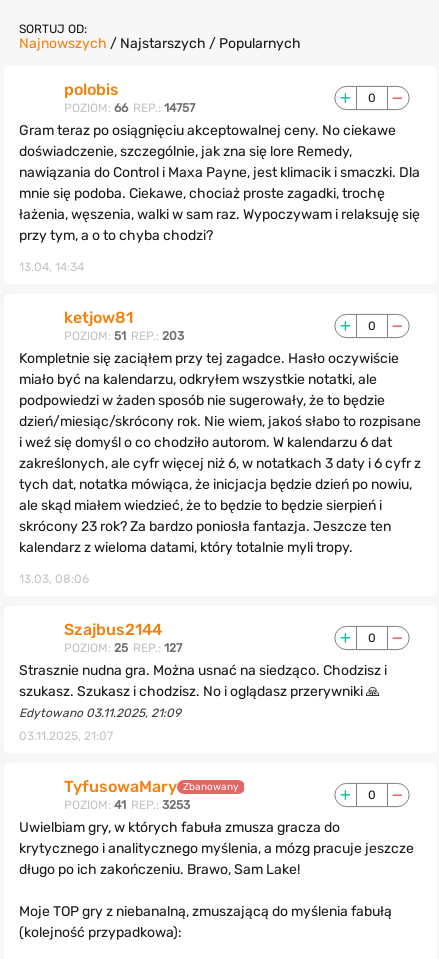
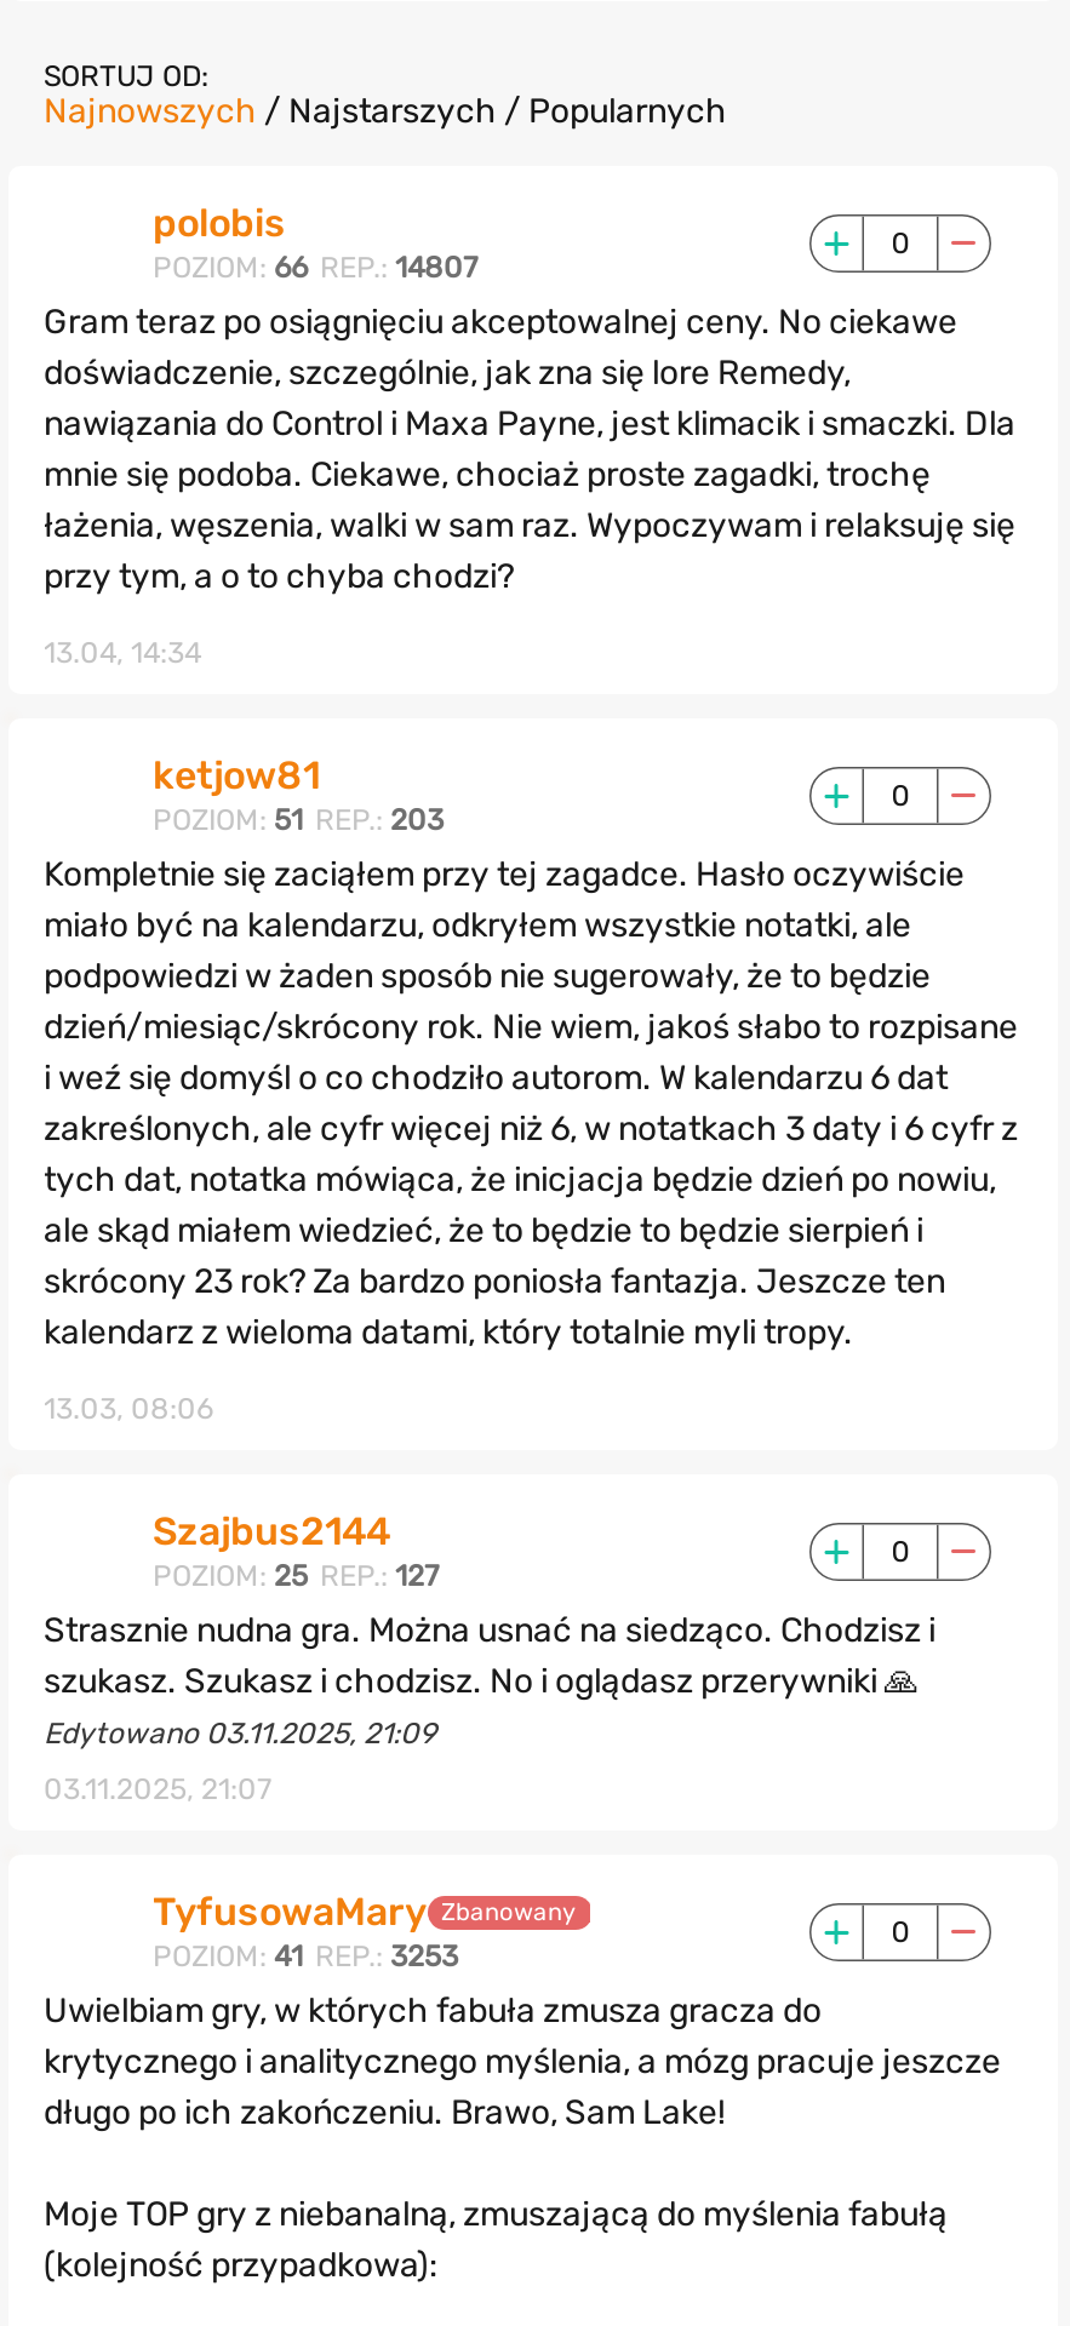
[63,101,194,115] POZIOM: 66 REP.: 14757 -> [153,251,477,285] POZIOM: 66 REP.: 14807

